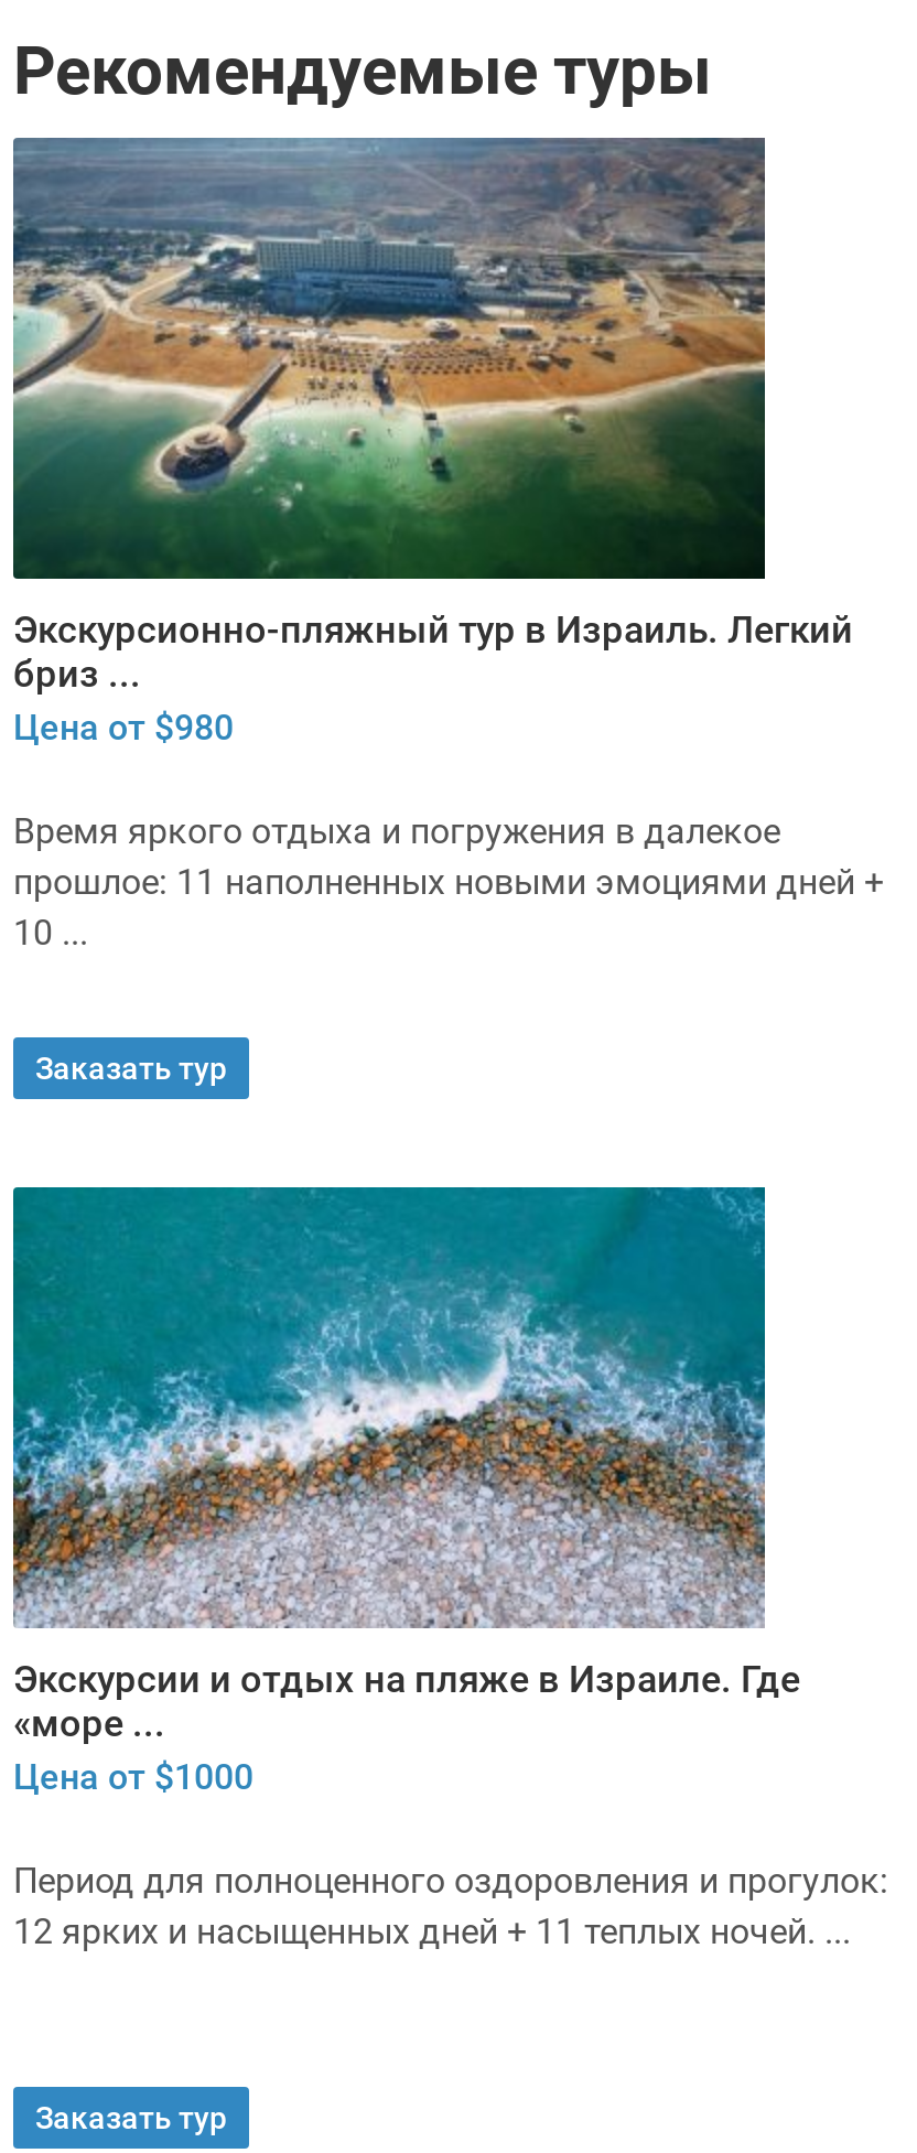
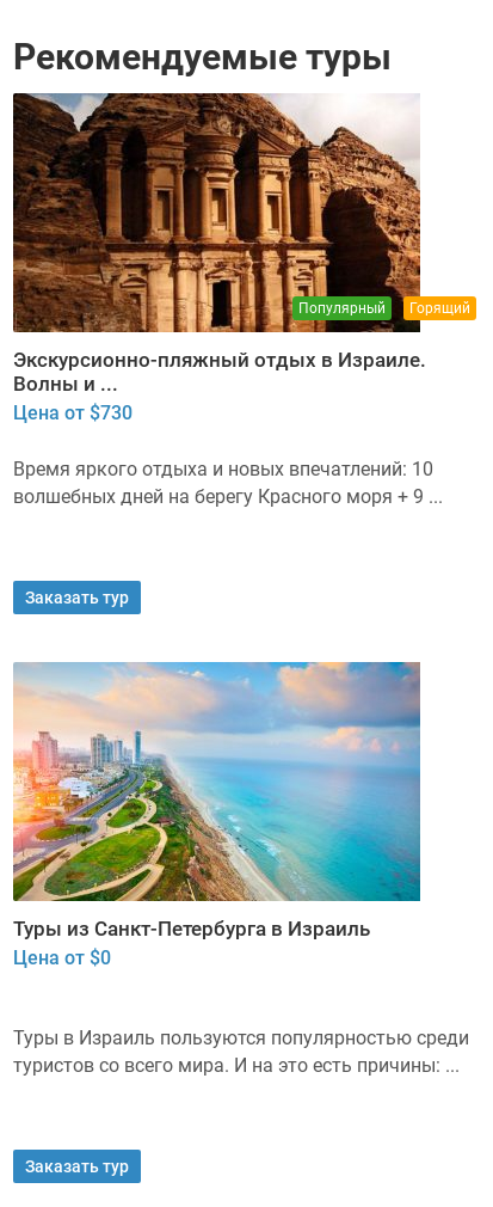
[11,136,884,953] [image] | Экскурсионно-пляжный тур в Израиль. Легкий | бриз ... | Цена от $980 | Время яркого отдыха и погружения в далекое | прошлое: 11 наполненных новыми эмоциями дней + | 10 ... -> [12,92,470,508] [image] | Популярный | Горящий | Экскурсионно-пляжный отдых в Израиле. | Волны и ... | Цена от $730 | Время яркого отдыха и новых впечатлений: 10 | волшебных дней на берегу Красного моря + 9 ...
[11,1185,800,1798] [image] | Экскурсии и отдых на пляже в Израиле. Где | «море ... | Цена от $1000 -> [12,661,421,969] [image] | Туры из Санкт-Петербурга в Израиль | Цена от $0
[13,1859,888,1952] Период для полноценного оздоровления и прогулок: | 12 ярких и насыщенных дней + 11 теплых ночей. ... -> [13,1026,469,1077] Туры в Израиль пользуются популярностью среди | туристов со всего мира. И на это есть причины: ...

